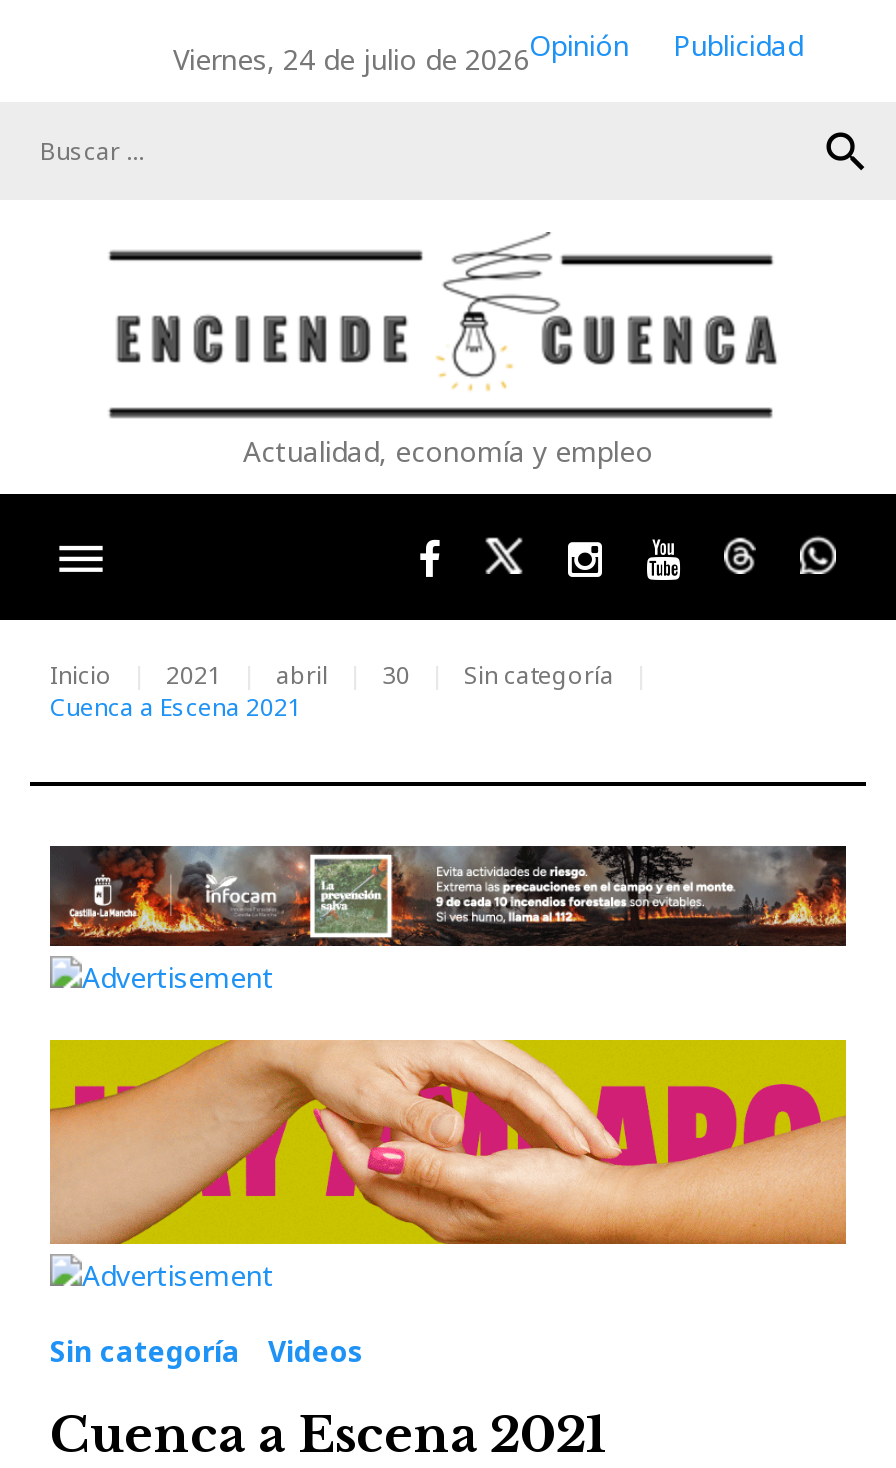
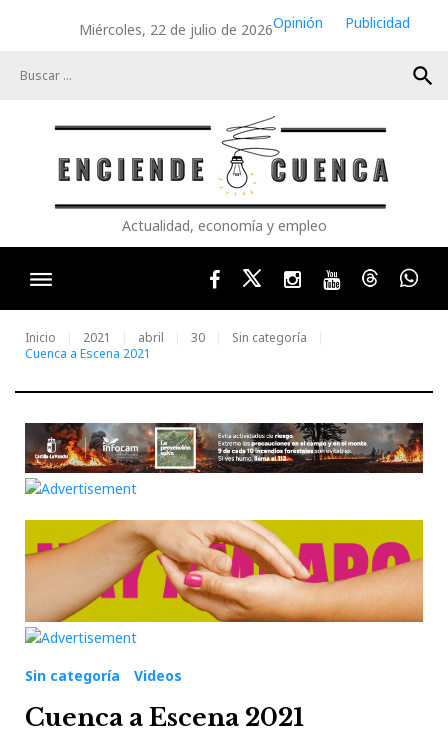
[173,26,629,78] Viernes, 24 de julio de 2026Opinión -> [78,13,322,39] Miércoles, 22 de julio de 2026Opinión

